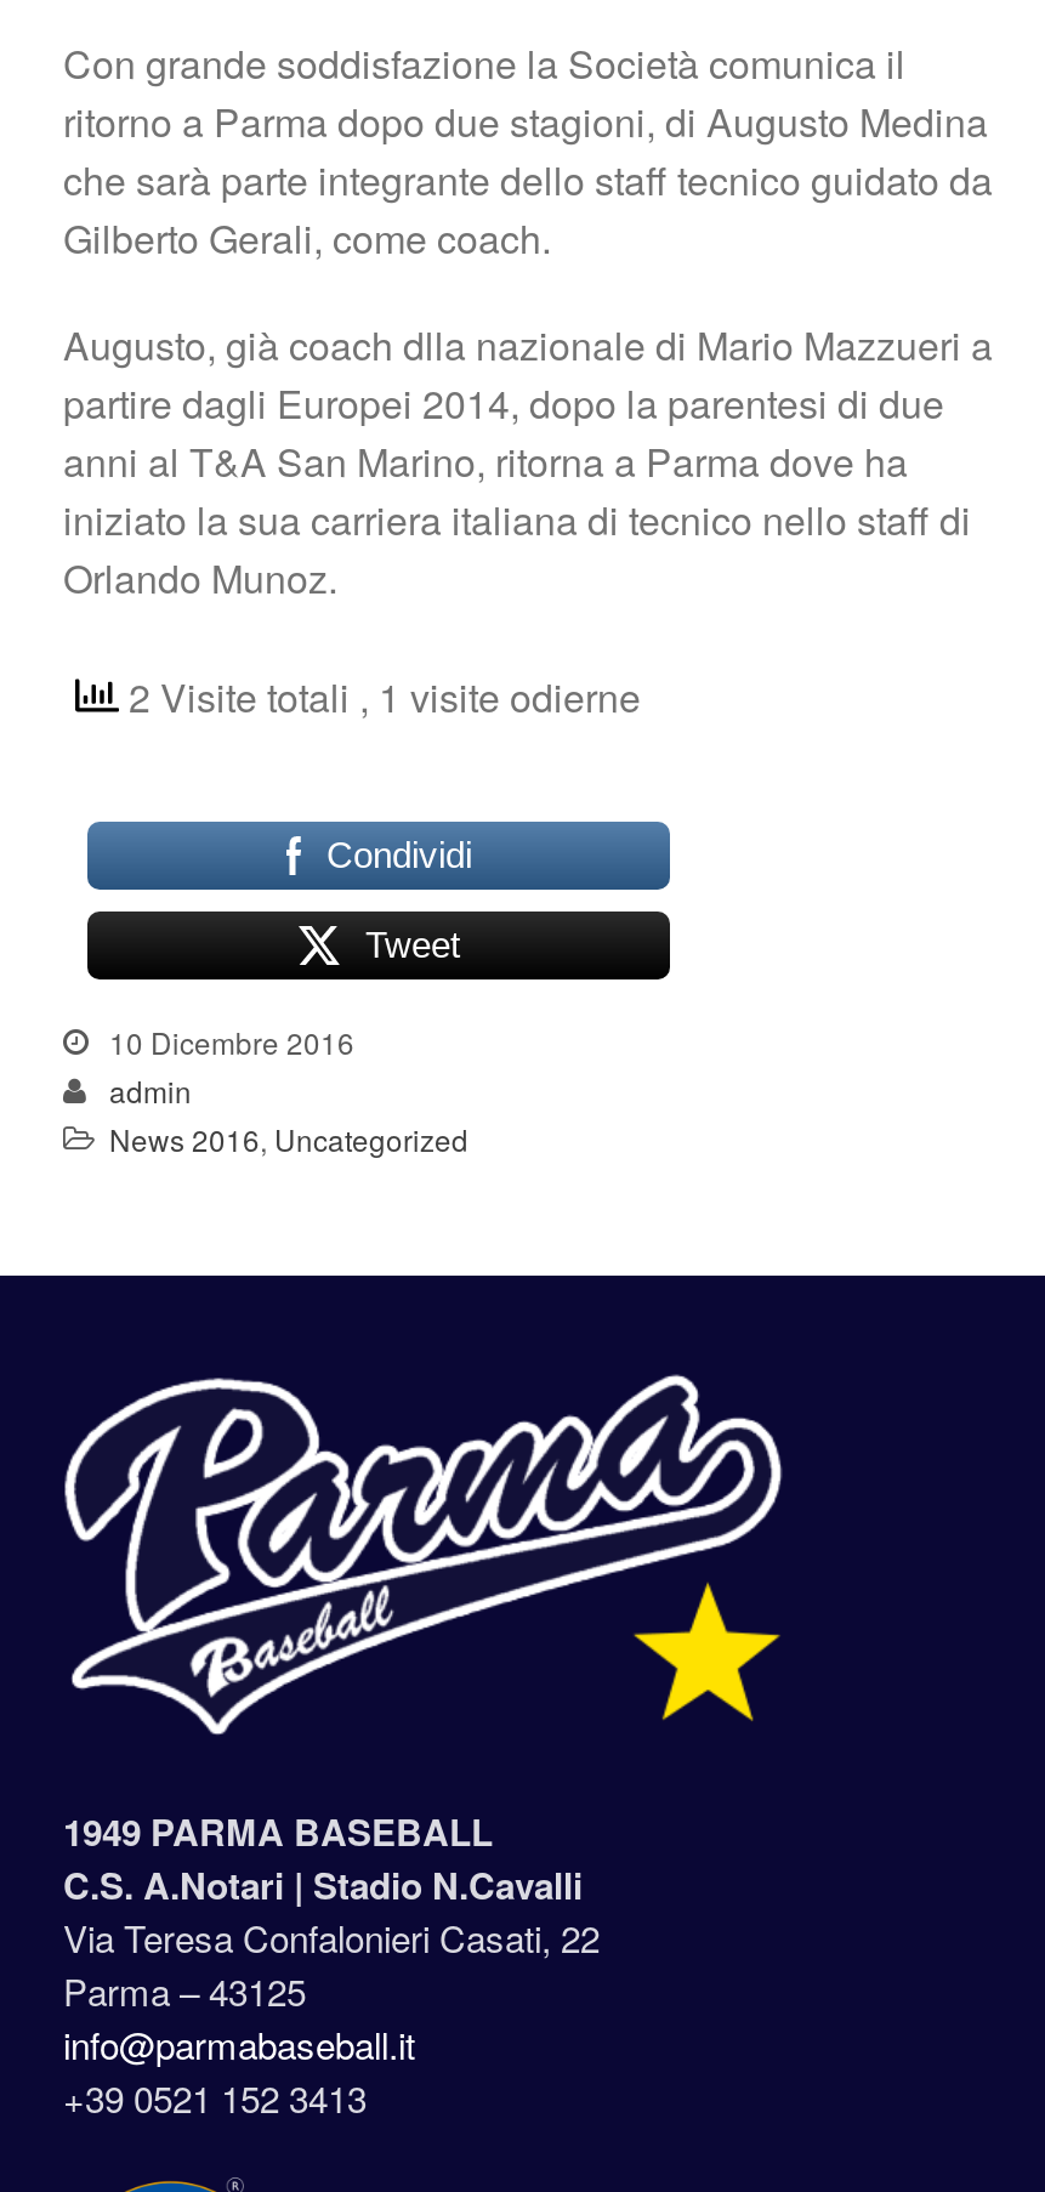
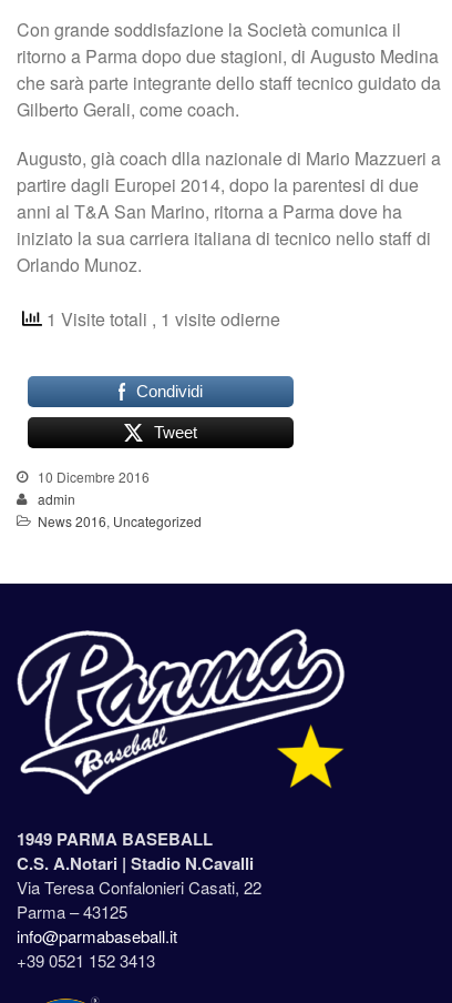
[119,669,641,724] 2 Visite totali, 1 visite odierne -> [42,306,280,332] 1 Visite totali, 1 visite odierne

